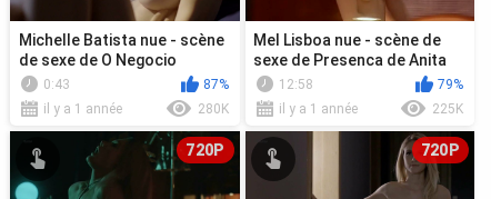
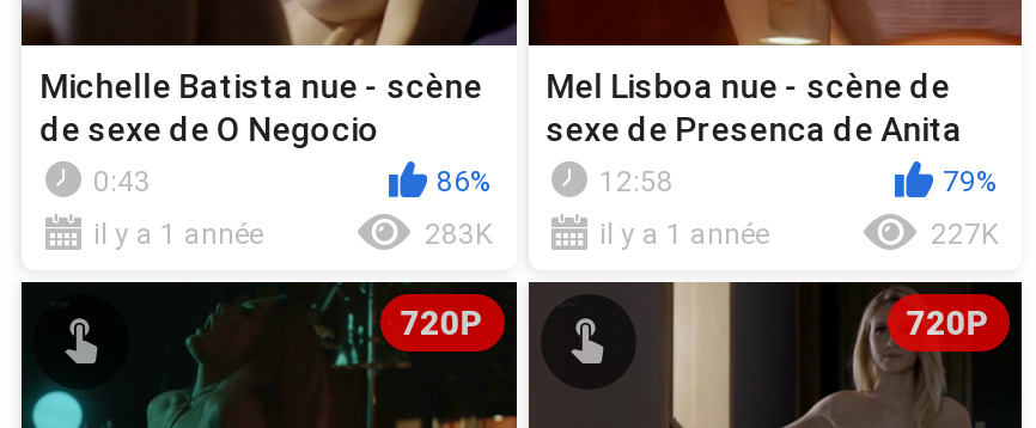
[203,77,228,92] 87% -> [437,165,492,198] 86%
[197,101,228,117] 280K -> [425,217,492,251] 283K
[432,101,463,117] 225K -> [931,217,998,251] 227K

